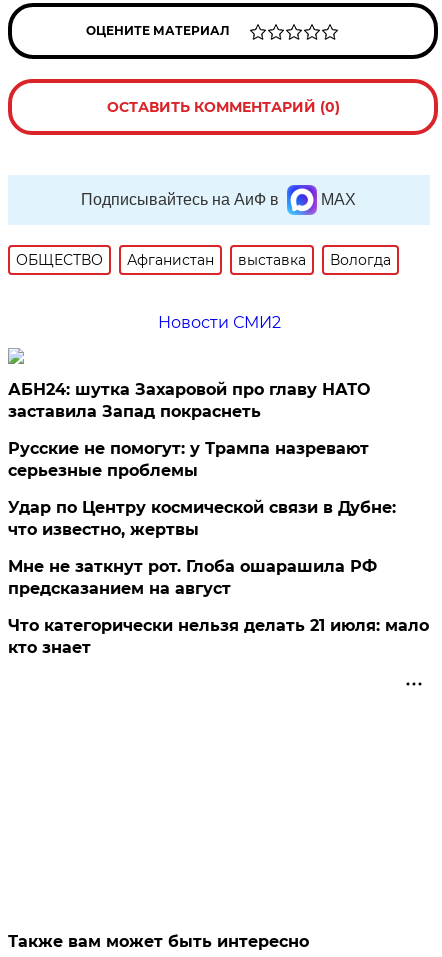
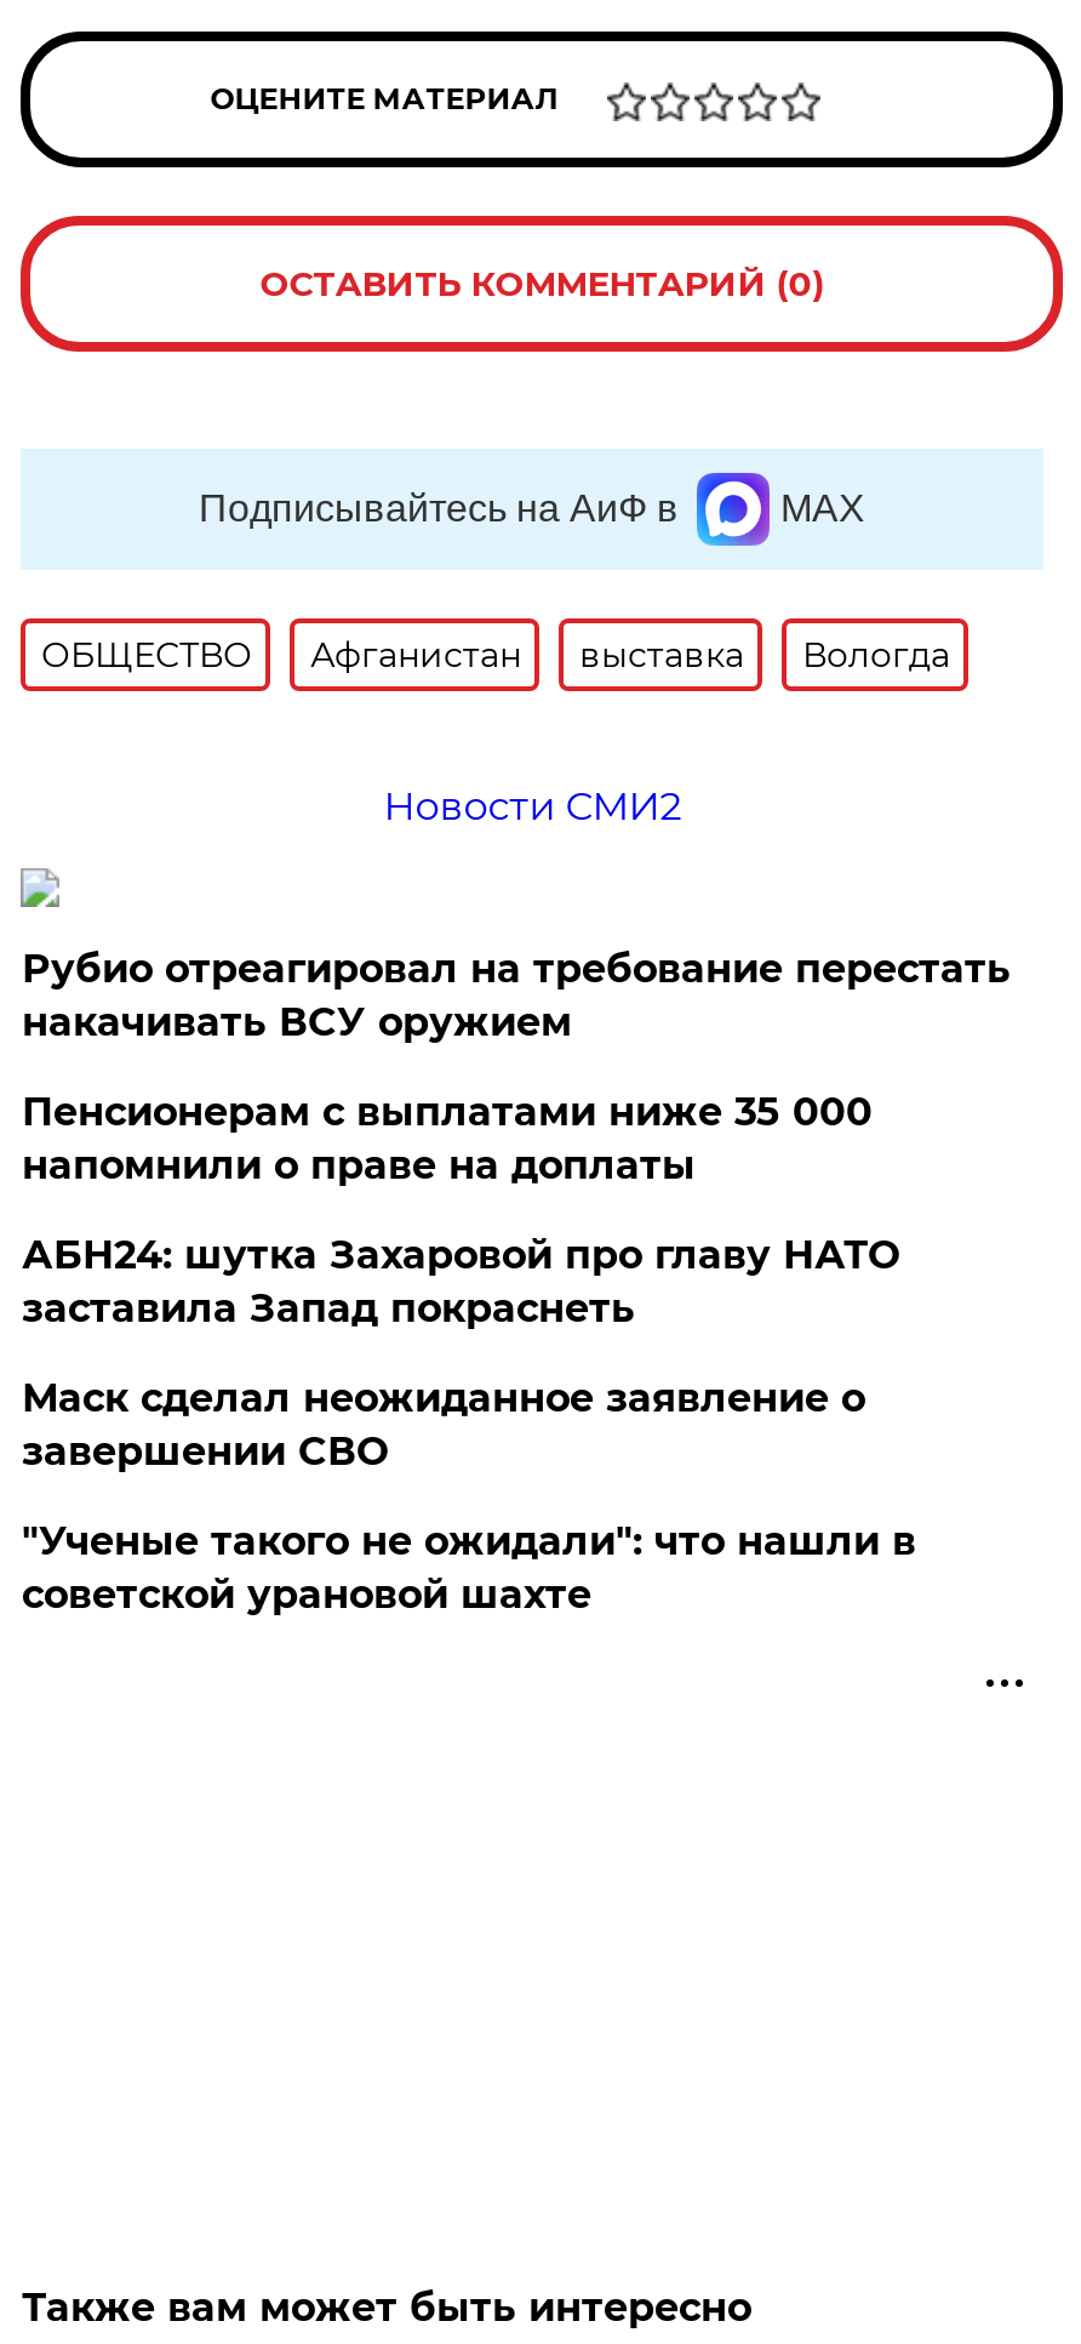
none -> [22,946,1010,1188] Рубио отреагировал на требование перестать | накачивать ВСУ оружием | Пенсионерам с выплатами ниже 35 000 | напомнили о праве на доплаты
moved [8,380,370,421] -> [22,1232,899,1331]: АБН24: шутка Захаровой про главу НАТО | заставила Запад покраснеть
[8,439,429,657] Русские не помогут: у Трампа назревают | серьезные проблемы | Удар по Центру космической связи в Дубне: | что известно, жертвы | Мне не заткнут рот. Глоба ошарашила РФ | предсказанием на август | Что категорически нельзя делать 21 июля: мало | кто знает -> [22,1375,916,1617] Маск сделал неожиданное заявление о | завершении СВО | "Ученые такого не ожидали": что нашли в | советской урановой шахте

